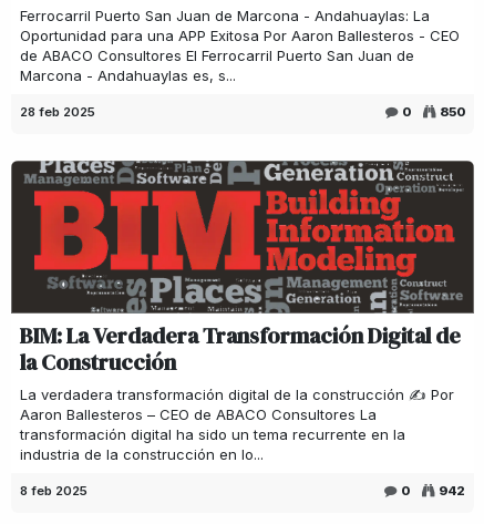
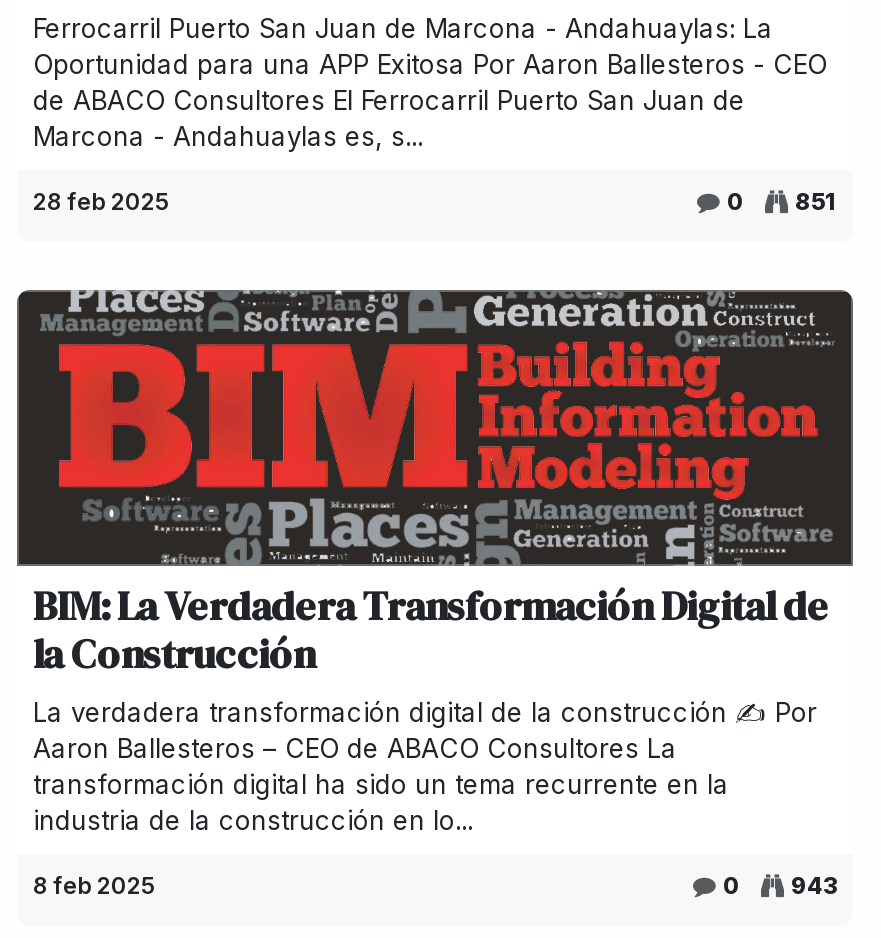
[402,104,465,119] 0 850 -> [727,187,837,215] 0 851
[401,483,465,498] 0 942 -> [723,871,837,899] 0 943

